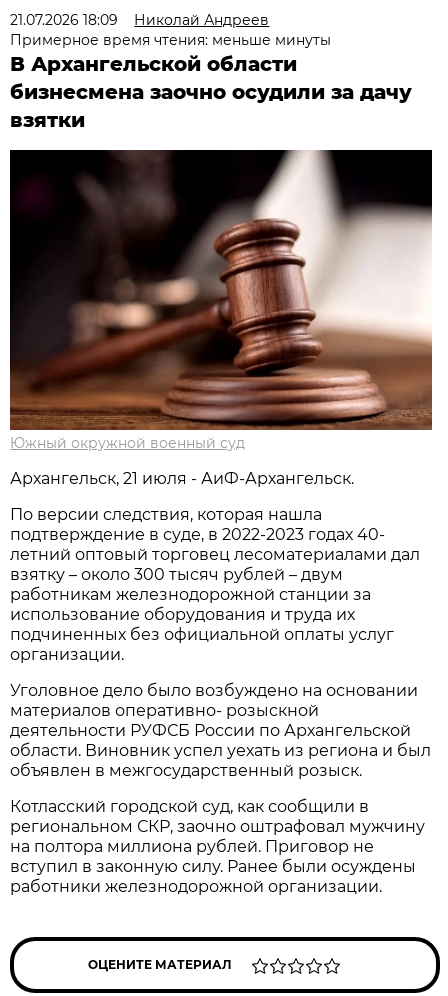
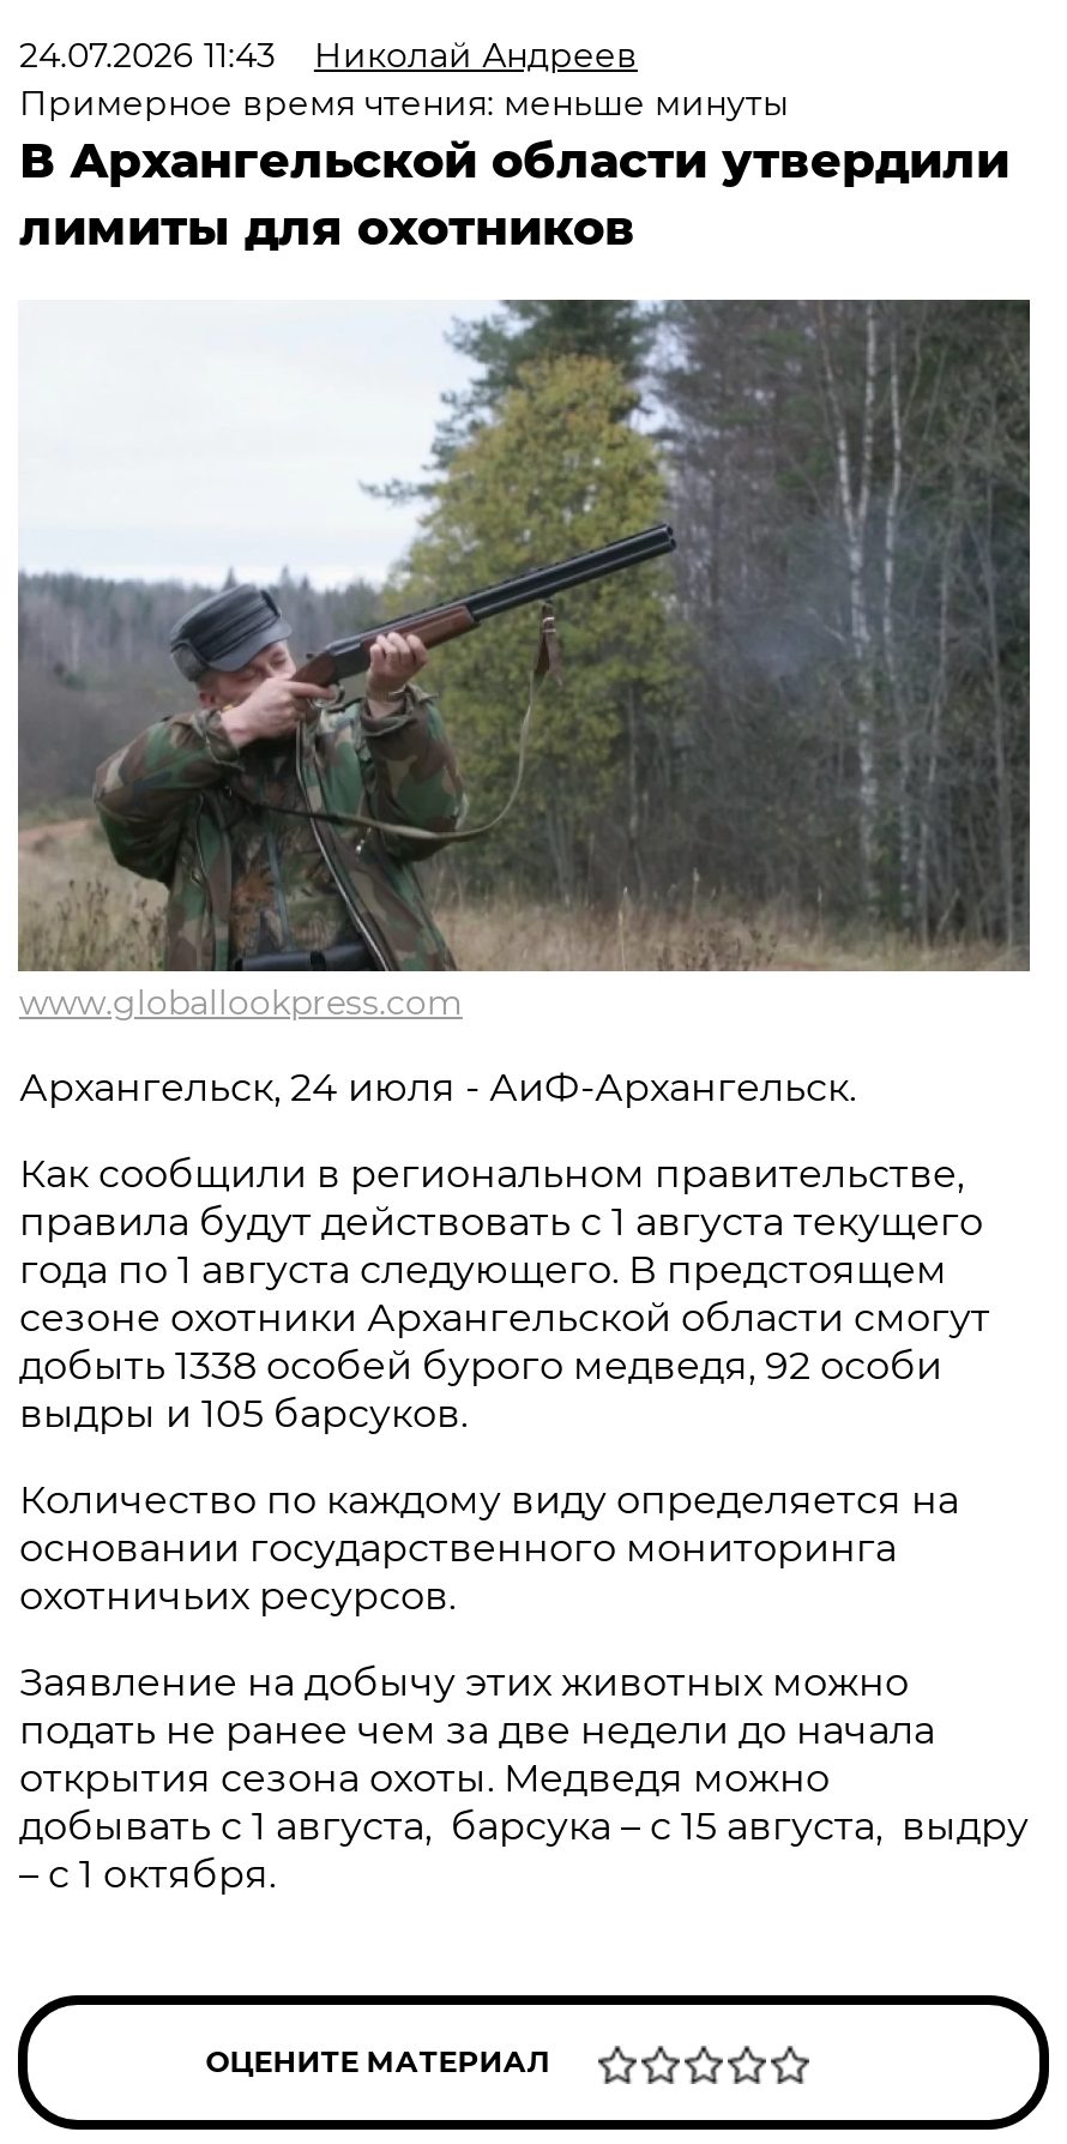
[10,11,269,29] 21.07.2026 18:09 Николай Андреев -> [19,34,638,77] 24.07.2026 11:43 Николай Андреев
[10,52,412,132] В Архангельской области | бизнесмена заочно осудили за дачу | взятки -> [19,132,1009,257] В Архангельской области утвердили | лимиты для охотников
[9,192,433,452] [image] | Южный окружной военный суд -> [16,297,1032,1024] [image] | www.globallookpress.com
[10,469,354,488] Архангельск, 21 июля - АиФ-Архангельск. -> [19,1065,856,1110] Архангельск, 24 июля - АиФ-Архангельск.
[10,505,420,664] По версии следствия, которая нашла | подтверждение в суде, в 2022-2023 годах 40- | летний оптовый торговец лесоматериалами дал | взятку – около 300 тысяч рублей – двум | работникам железнодорожной станции за | использование оборудования и труда их | подчиненных без официальной оплаты услуг | организации. -> [19,1151,990,1437] Как сообщили в региональном правительстве, | правила будут действовать с 1 августа текущего | года по 1 августа следующего. В предстоящем | сезоне охотники Архангельской области смогут | добыть 1338 особей бурого медведя, 92 особи | выдры и 105 барсуков.
[10,681,431,780] Уголовное дело было возбуждено на основании | материалов оперативно- розыскной | деятельности РУФСБ России по Архангельской | области. Виновник успел уехать из региона и был | объявлен в межгосударственный розыск. -> [19,1477,959,1619] Количество по каждому виду определяется на | основании государственного мониторинга | охотничьих ресурсов.
[10,797,425,896] Котласский городской суд, как сообщили в | региональном СКР, заочно оштрафовал мужчину | на полтора миллиона рублей. Приговор не | вступил в законную силу. Ранее были осуждены | работники железнодорожной организации. -> [19,1660,1028,1897] Заявление на добычу этих животных можно | подать не ранее чем за две недели до начала | открытия сезона охоты. Медведя можно | добывать с 1 августа, барсука – с 15 августа, выдру | – с 1 октября.

